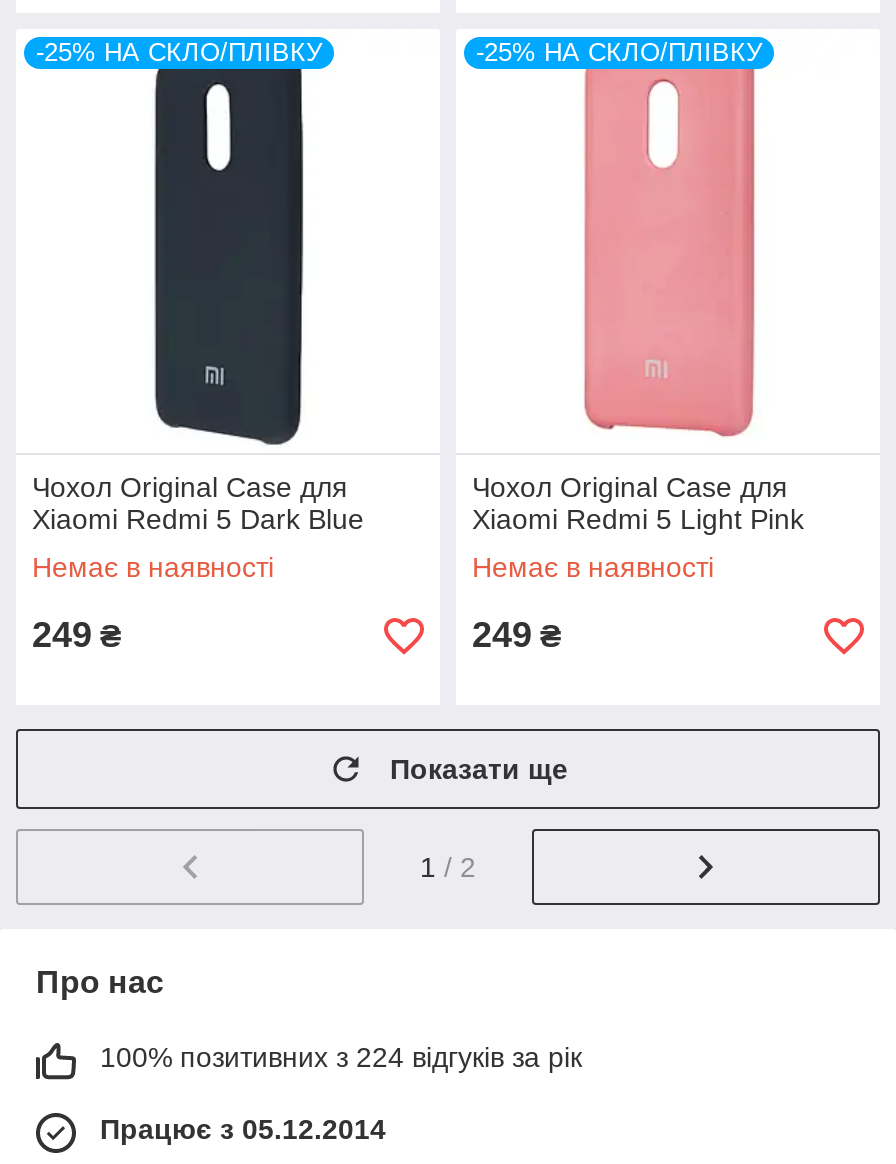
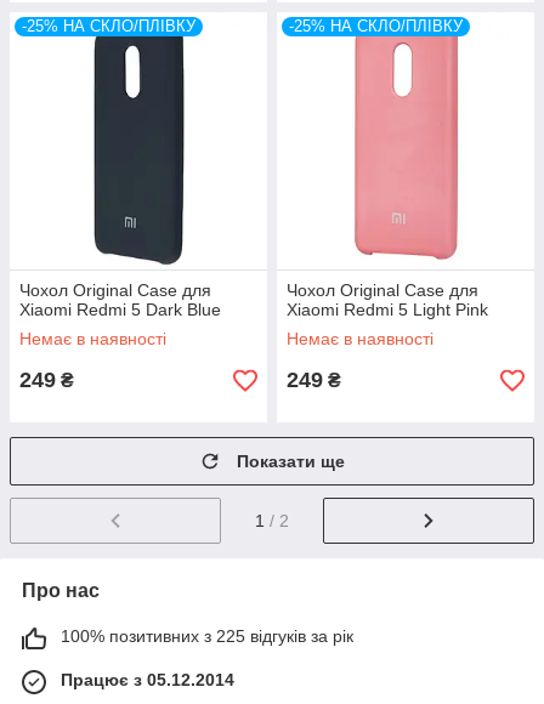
[100,1041,582,1073] 100% позитивних з 224 відгуків за рік -> [61,626,353,646] 100% позитивних з 225 відгуків за рік

